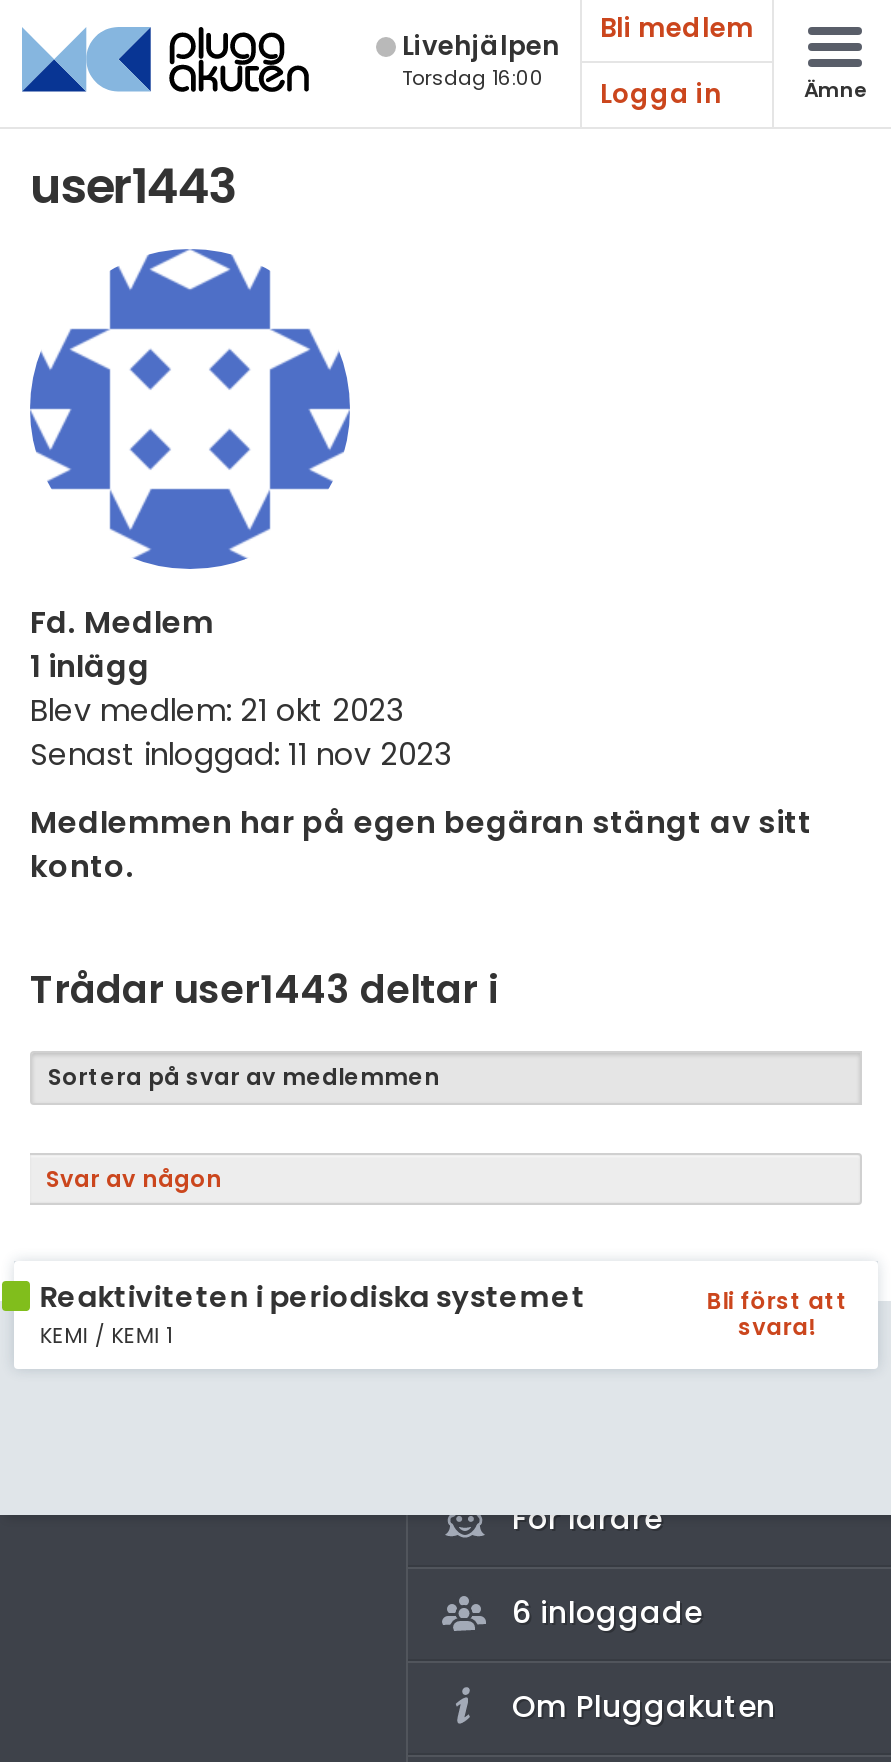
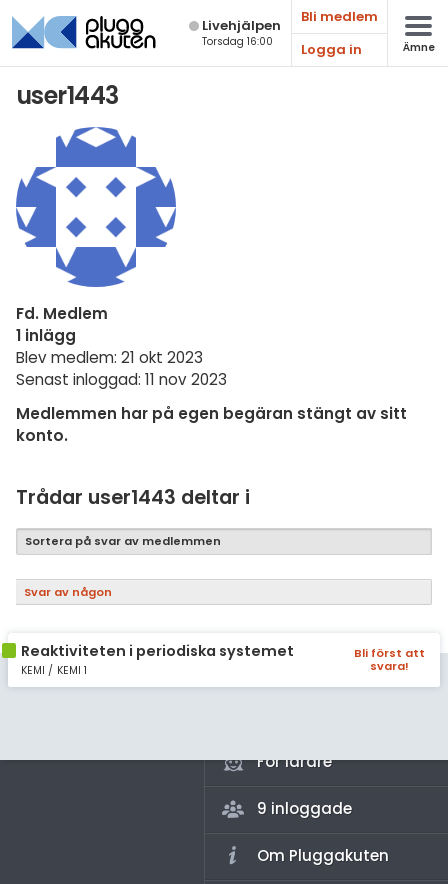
[512,1591,702,1633] 6 inloggade -> [257,798,352,819] 9 inloggade

